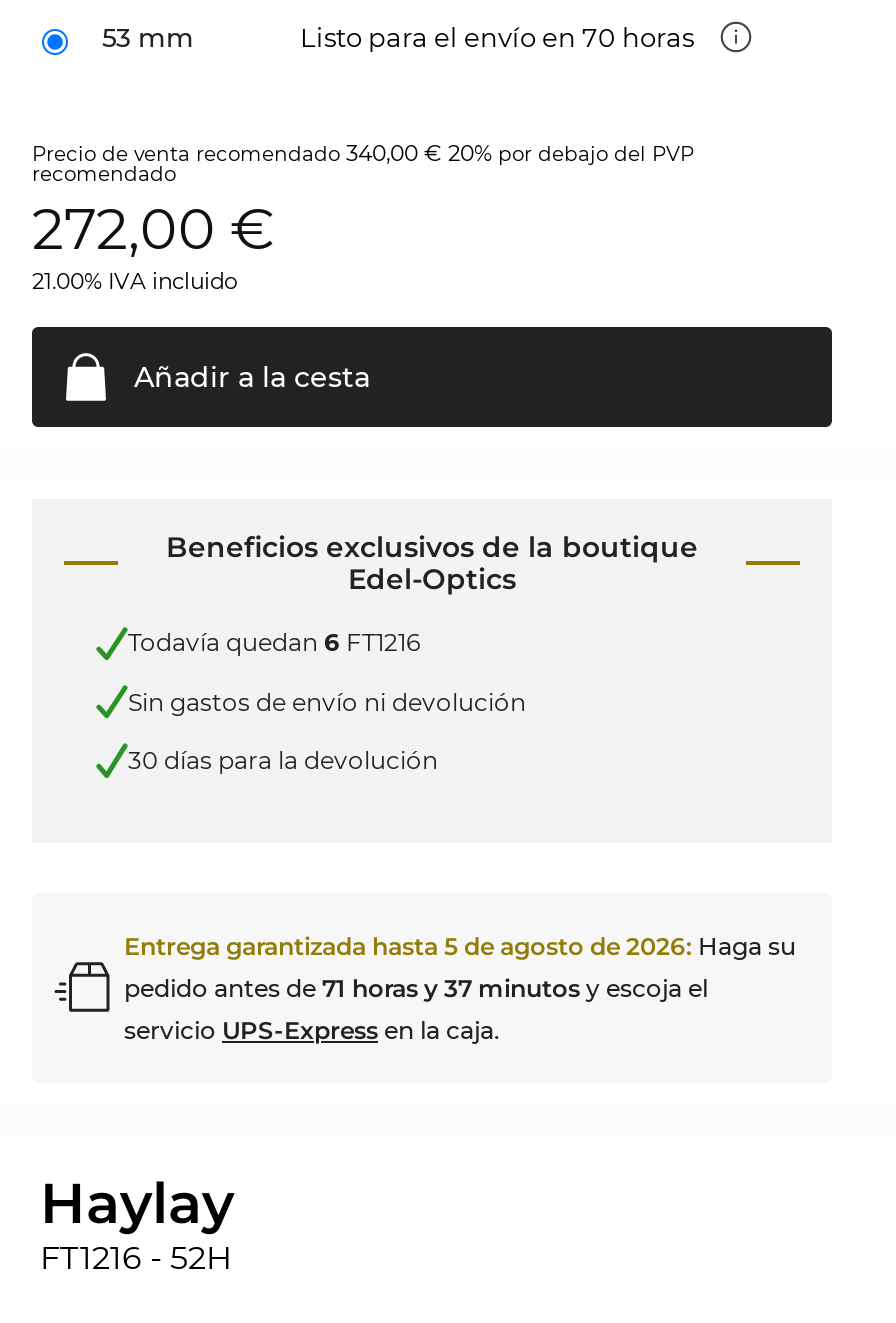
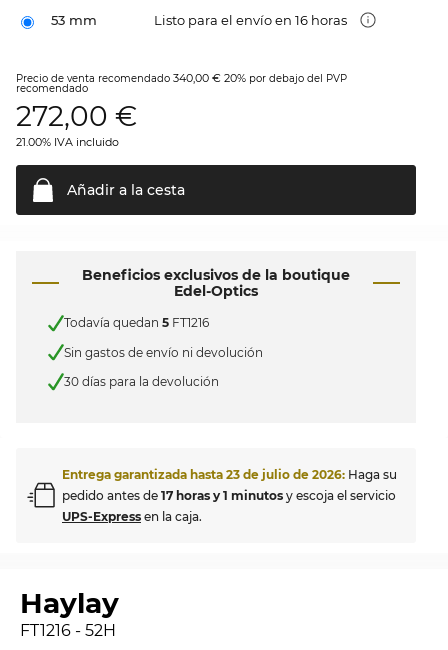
[300,20,700,52] Listo para el envío en 70 horas -> [154,12,350,28] Listo para el envío en 16 horas
[128,628,420,658] Todavía quedan 6 FT1216 -> [64,315,209,330] Todavía quedan 5 FT1216
[124,931,796,1045] Entrega garantizada hasta 5 de agosto de 2026: Haga su | pedido antes de 71 horas y 37 minutos y escoja el | servicio UPS-Express en la caja. -> [62,467,397,524] Entrega garantizada hasta 23 de julio de 2026: Haga su | pedido antes de 17 horas y 1 minutos y escoja el servicio | UPS-Express en la caja.

